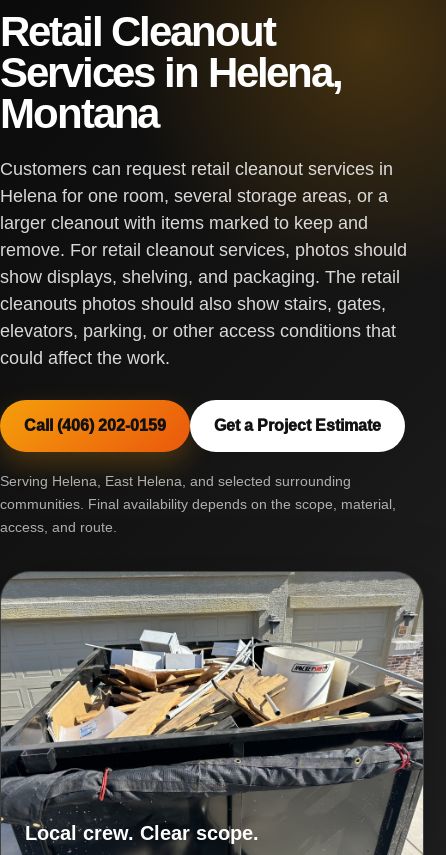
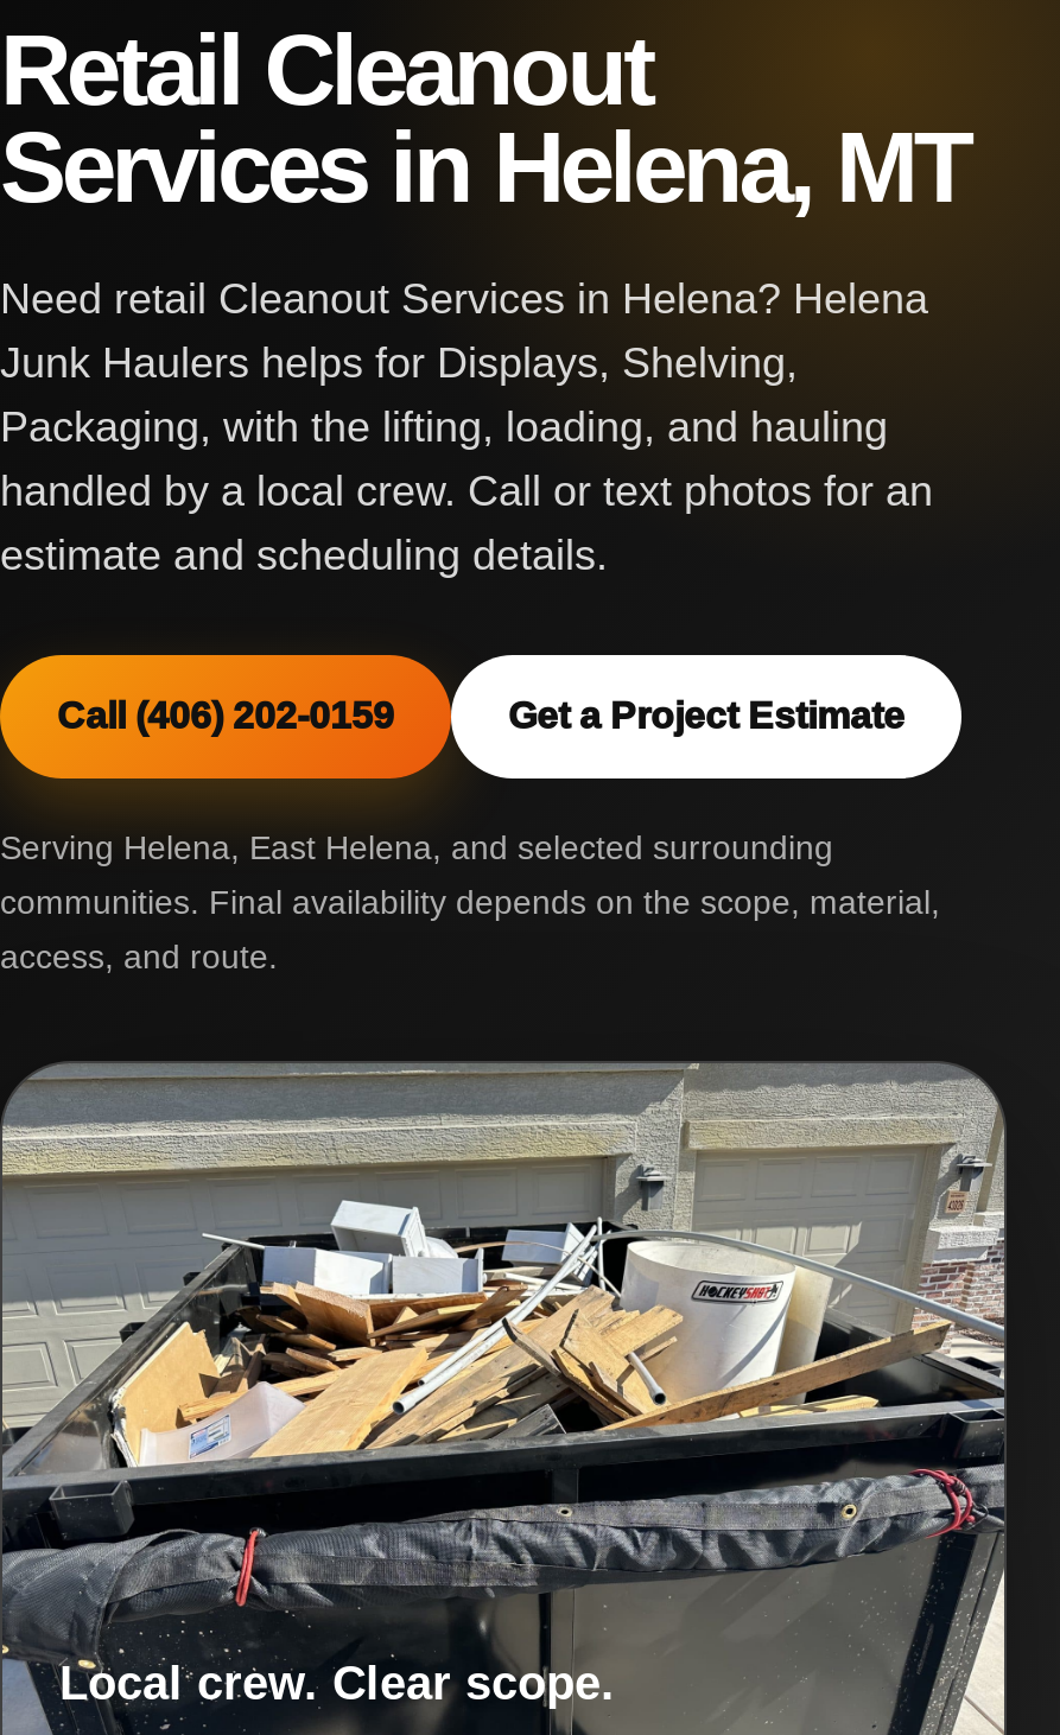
[0,49,342,137] Services in Helena, | Montana -> [0,112,970,223] Services in Helena, MT
[0,159,407,368] Customers can request retail cleanout services in | Helena for one room, several storage areas, or a | larger cleanout with items marked to keep and | remove. For retail cleanout services, photos should | show displays, shelving, and packaging. The retail | cleanouts photos should also show stairs, gates, | elevators, parking, or other access conditions that | could affect the work. -> [0,275,933,579] Need retail Cleanout Services in Helena? Helena | Junk Haulers helps for Displays, Shelving, | Packaging, with the lifting, loading, and hauling | handled by a local crew. Call or text photos for an | estimate and scheduling details.

